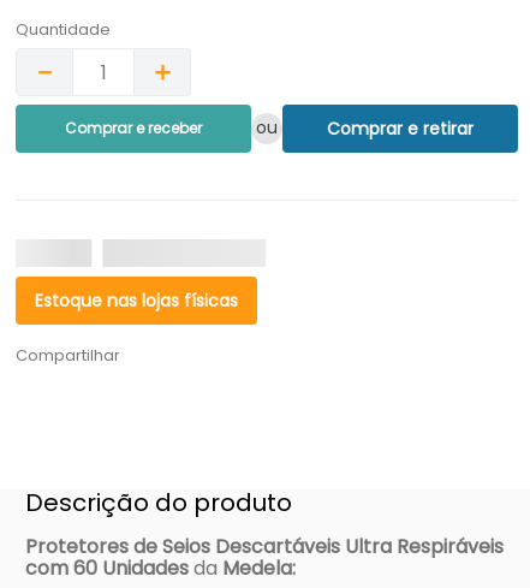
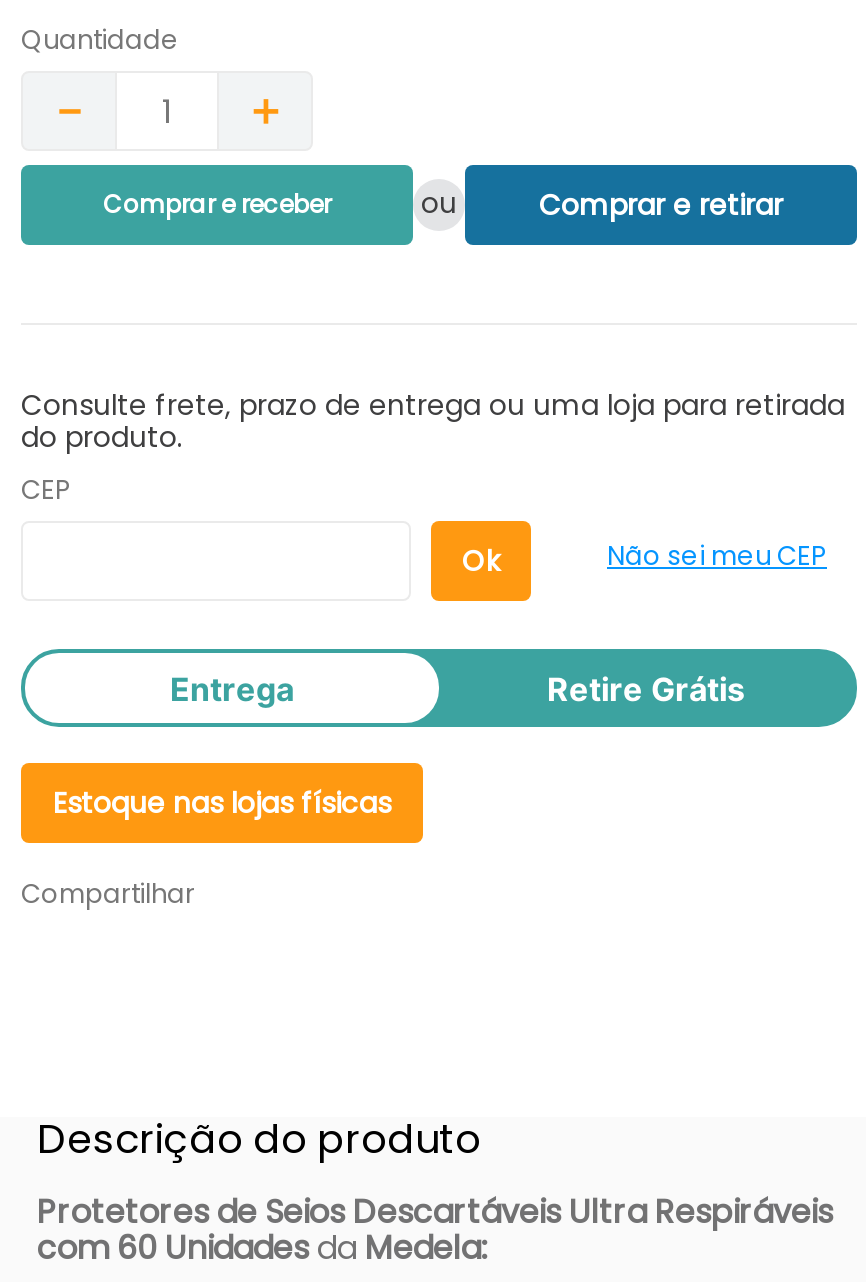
none -> [21,385,845,708] Consulte frete, prazo de entrega ou uma loja para retirada | do produto. | CEP | Não sei meu CEP | Entrega | Retire Grátis

